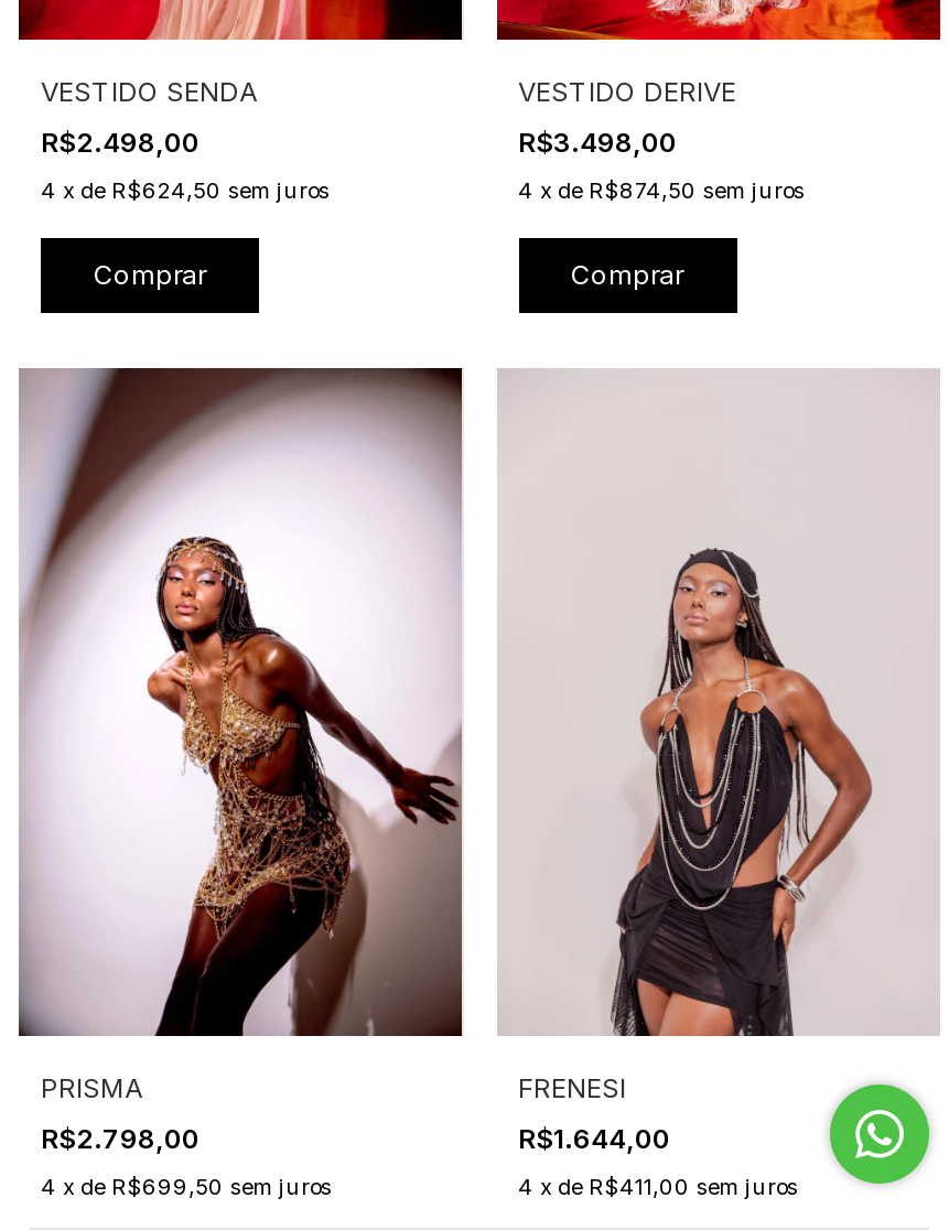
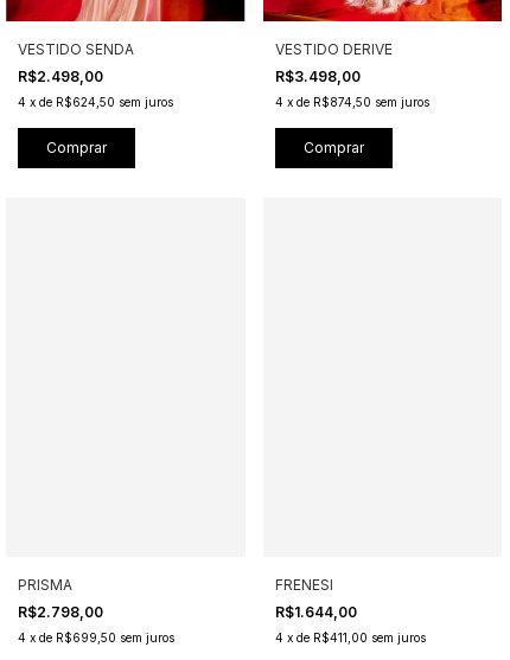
[17,366,464,1038] [image] -> none
[497,368,938,1038] [image] -> none
[828,1082,931,1186] [image] -> none

